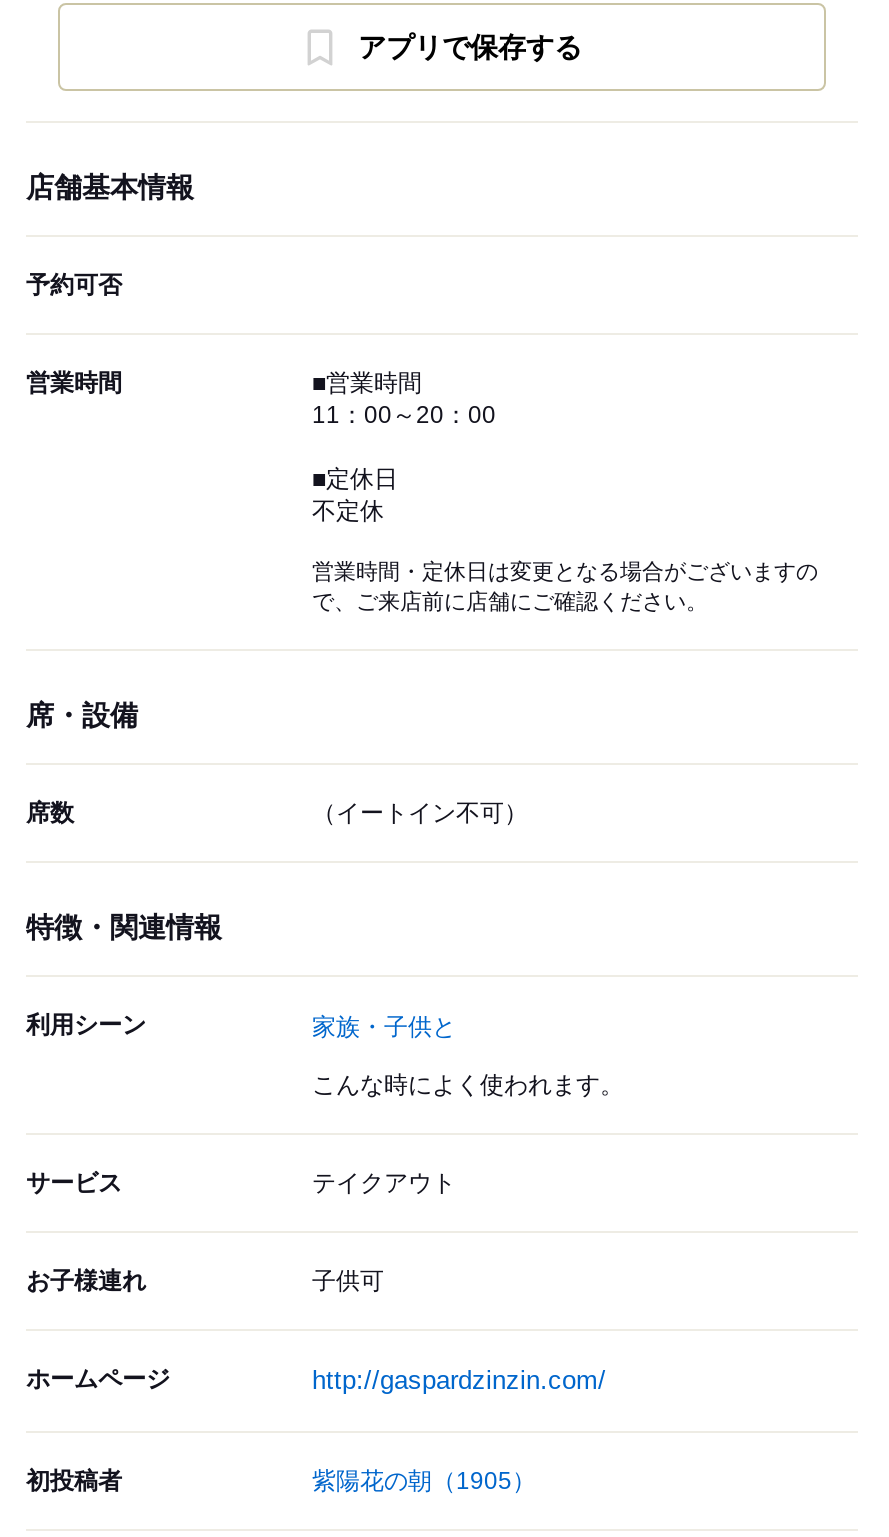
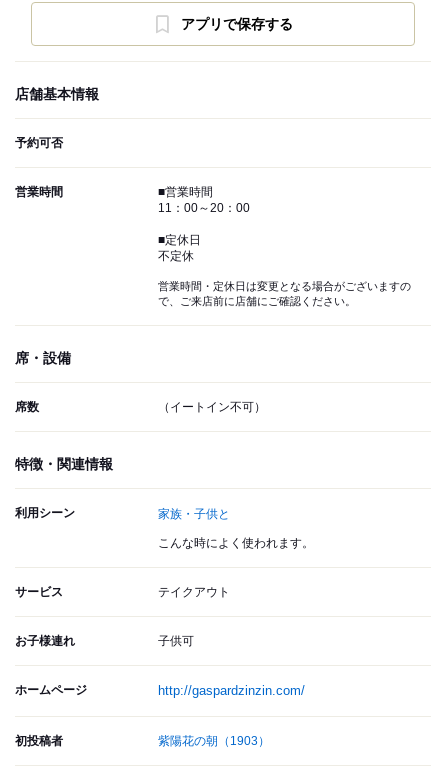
[312,1468,536,1496] 紫陽花の朝（1905） -> [158,734,270,748] 紫陽花の朝（1903）

